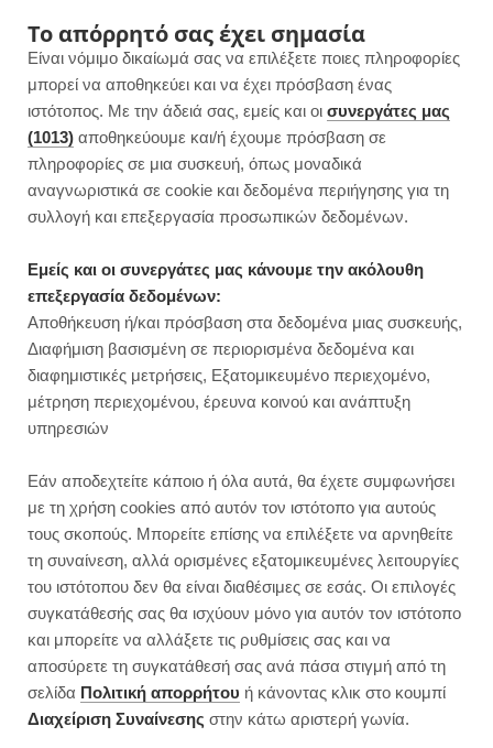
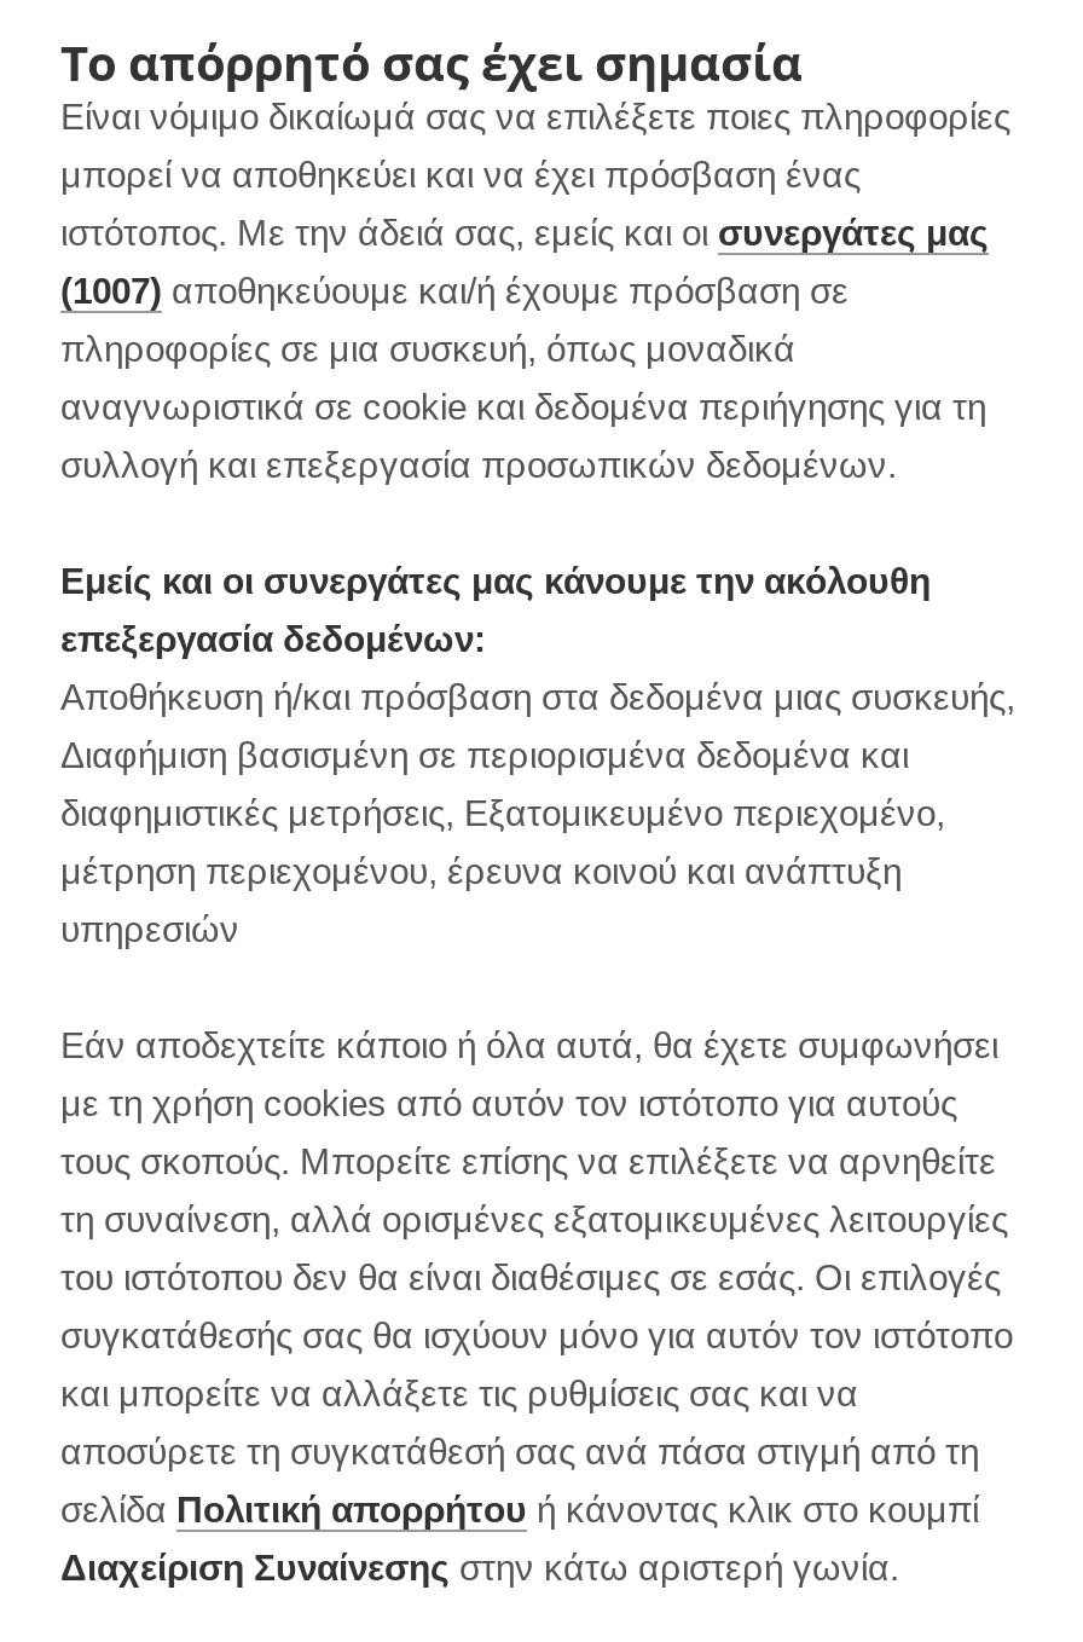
[28,128,386,147] (1013) αποθηκεύουμε και/ή έχουμε πρόσβαση σε -> [60,270,849,311] (1007) αποθηκεύουμε και/ή έχουμε πρόσβαση σε

